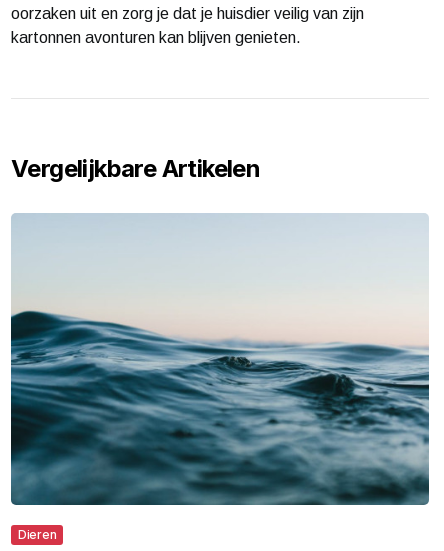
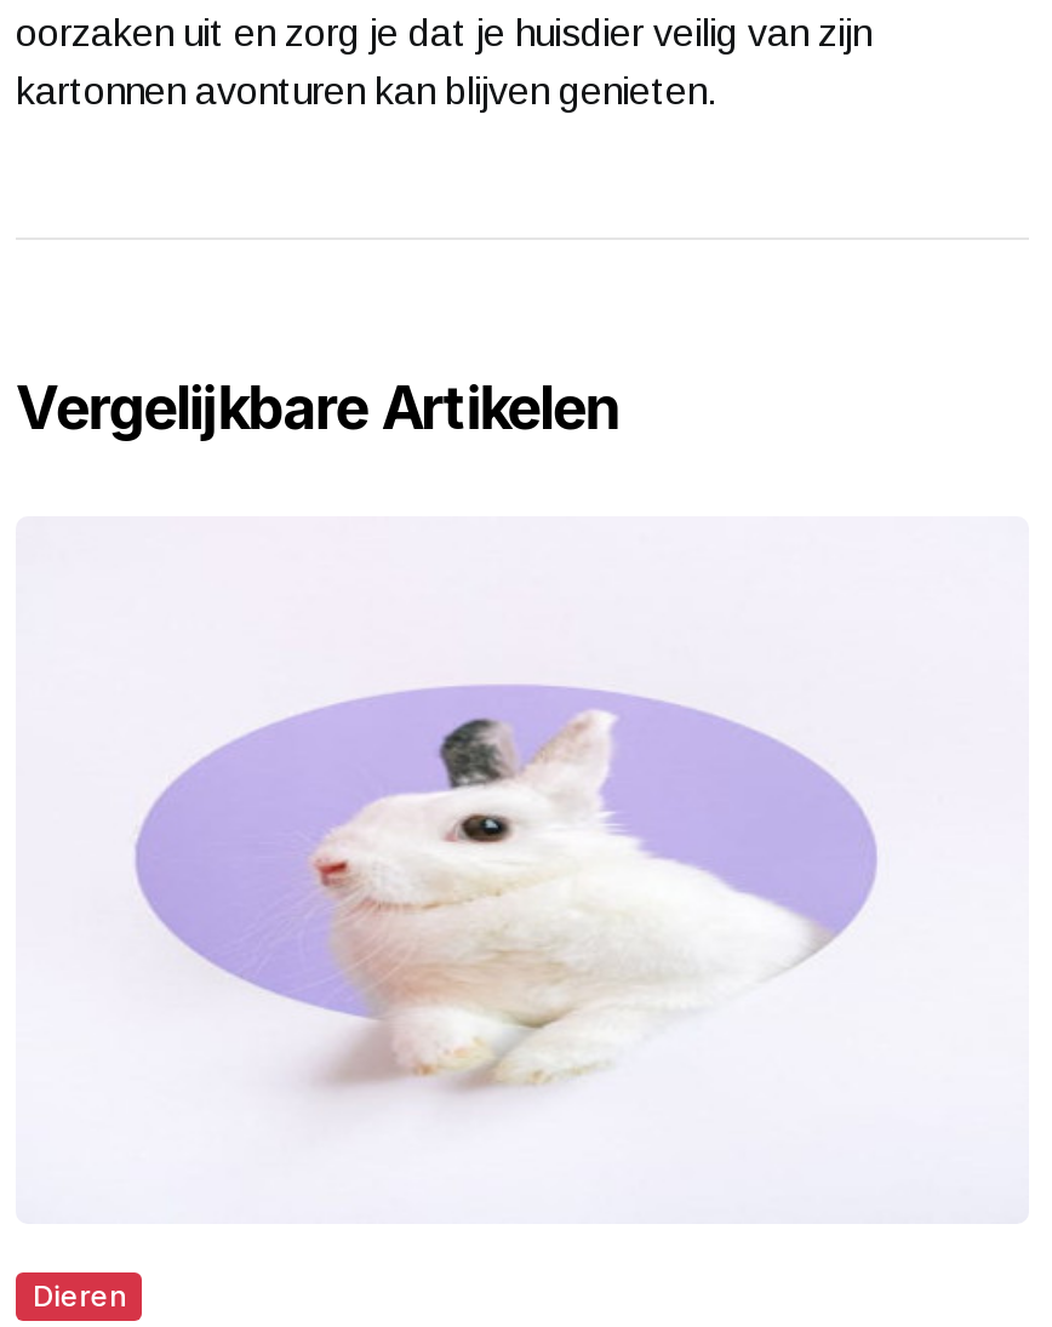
[10,213,430,506] [image] -> [16,519,1029,1224] [image]

